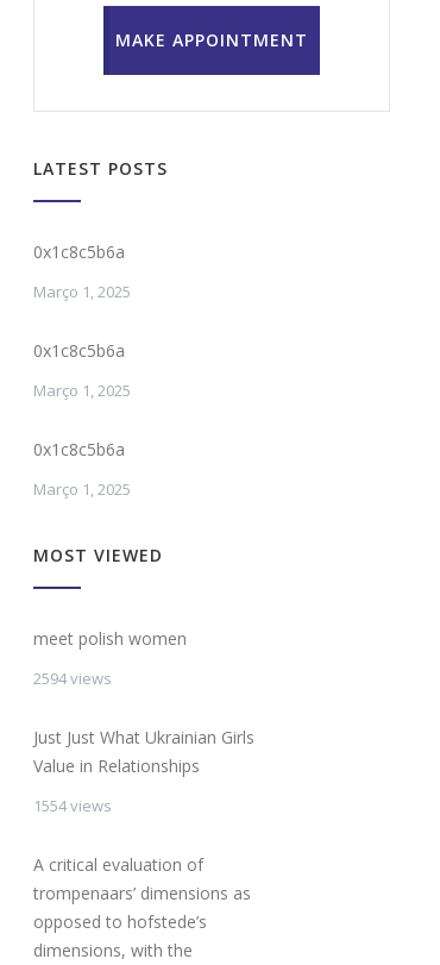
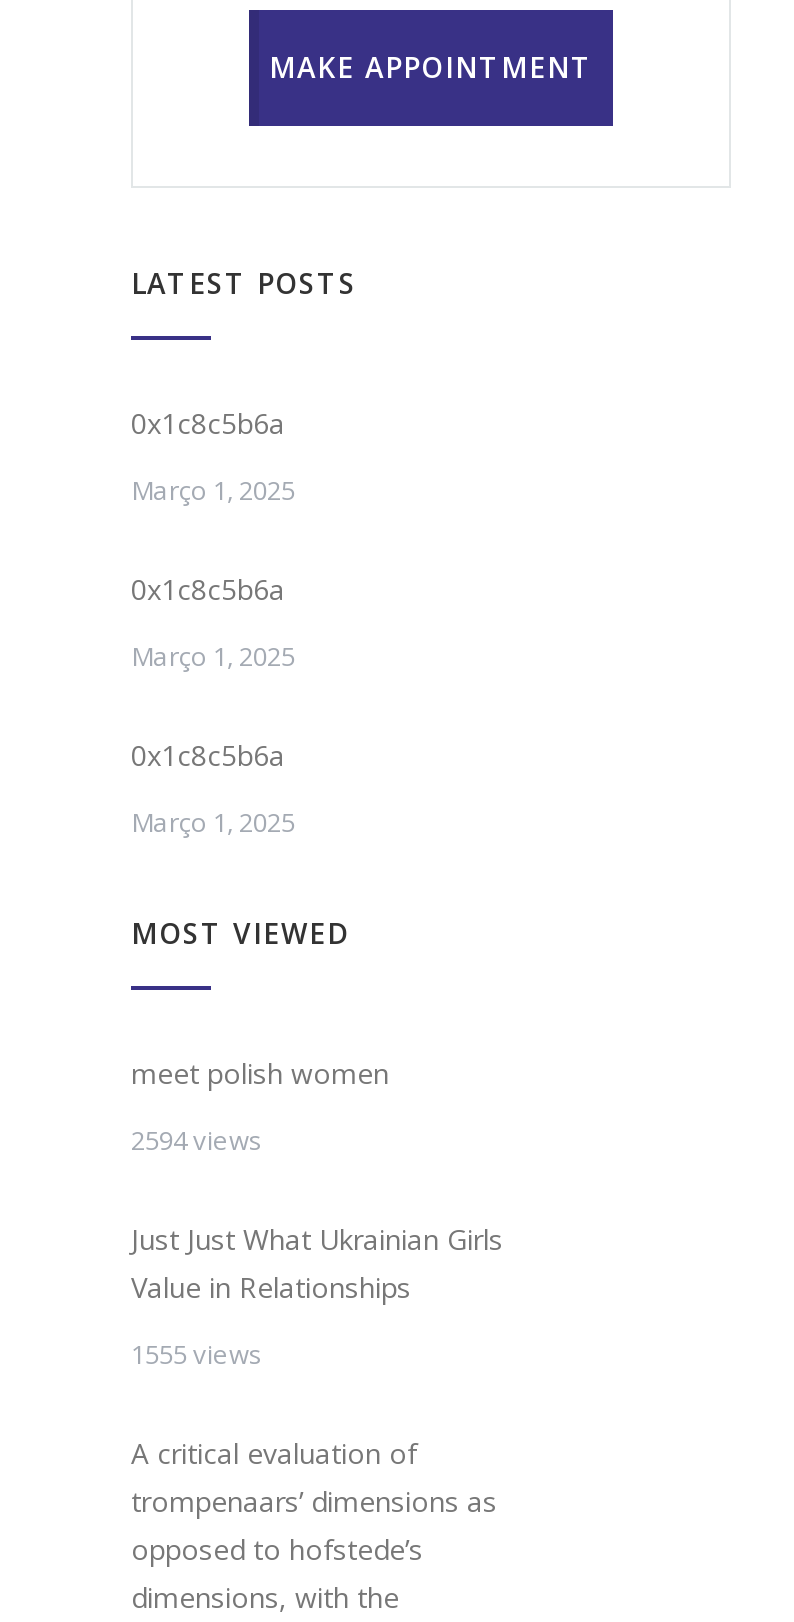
[33,795,112,817] 1554 views -> [131,1336,263,1372] 1555 views

